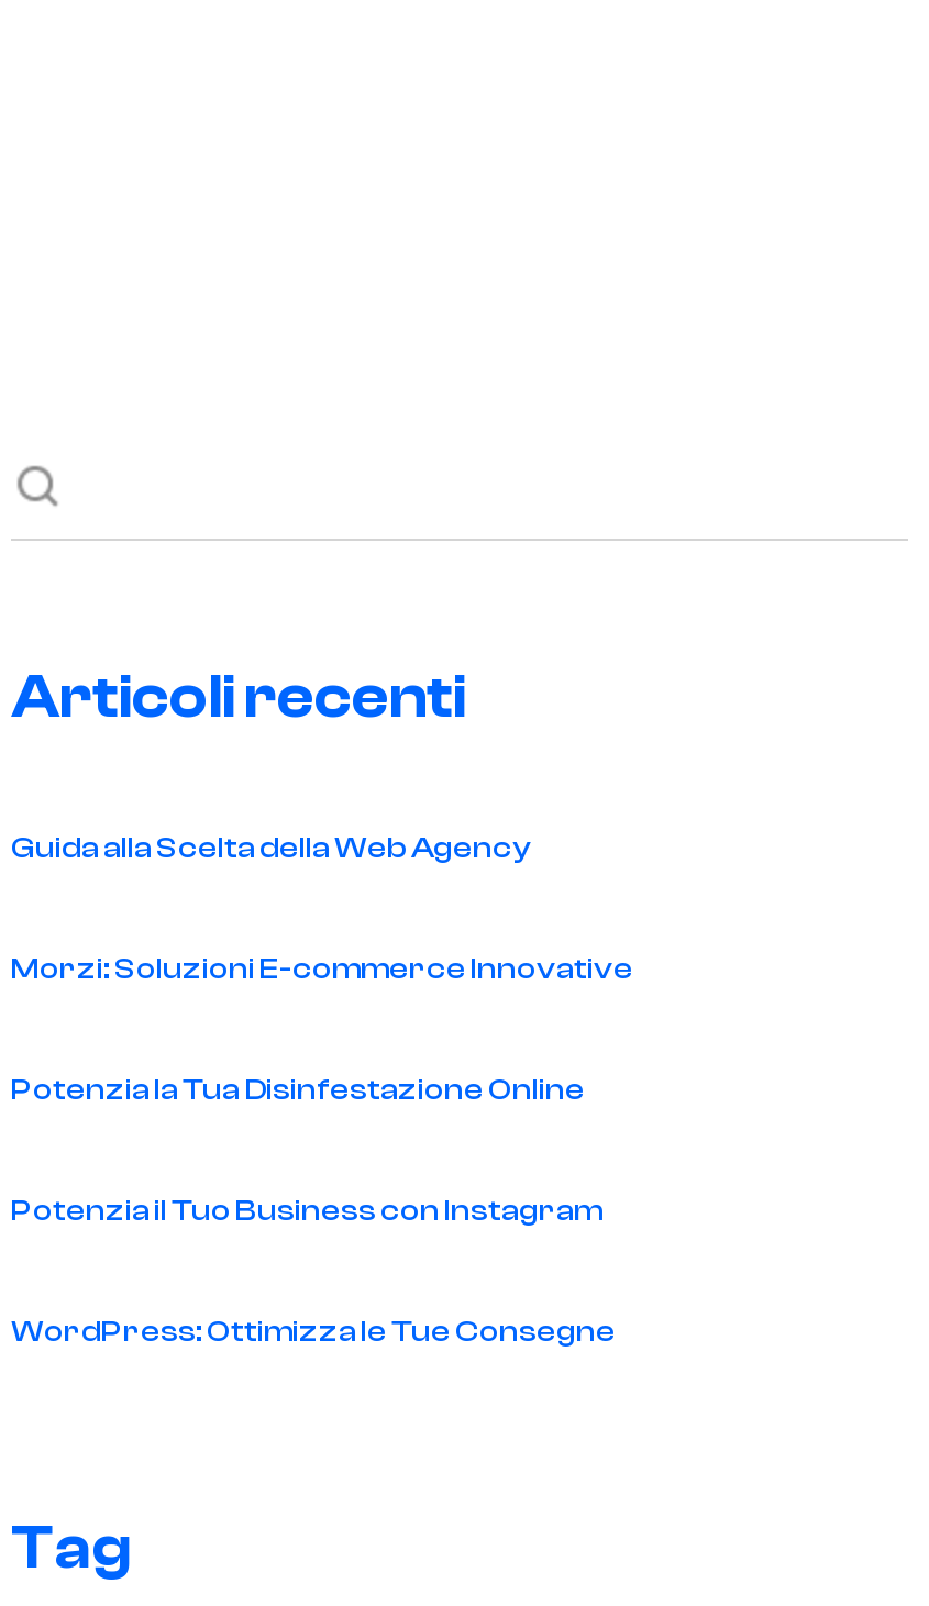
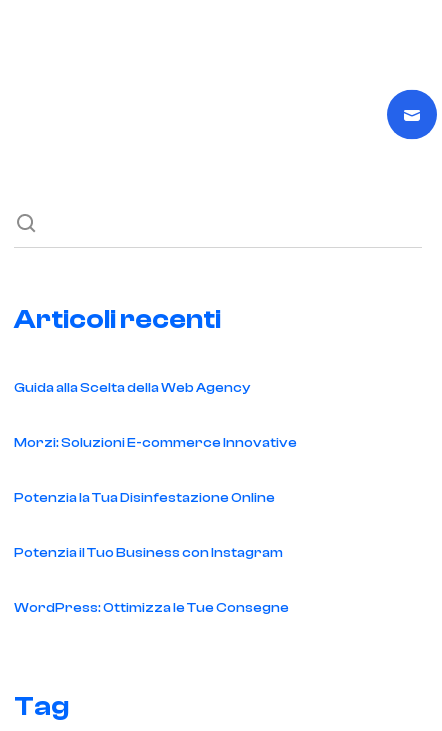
none -> [386,89,438,140] [image]

